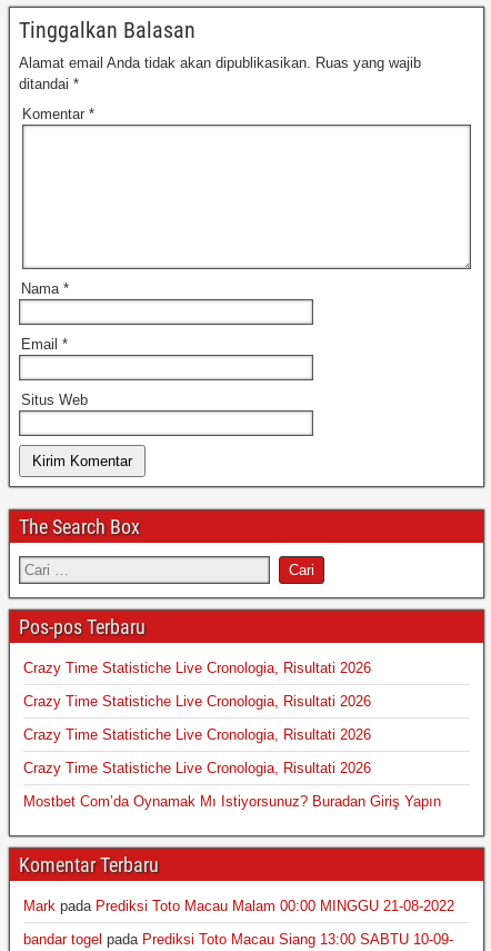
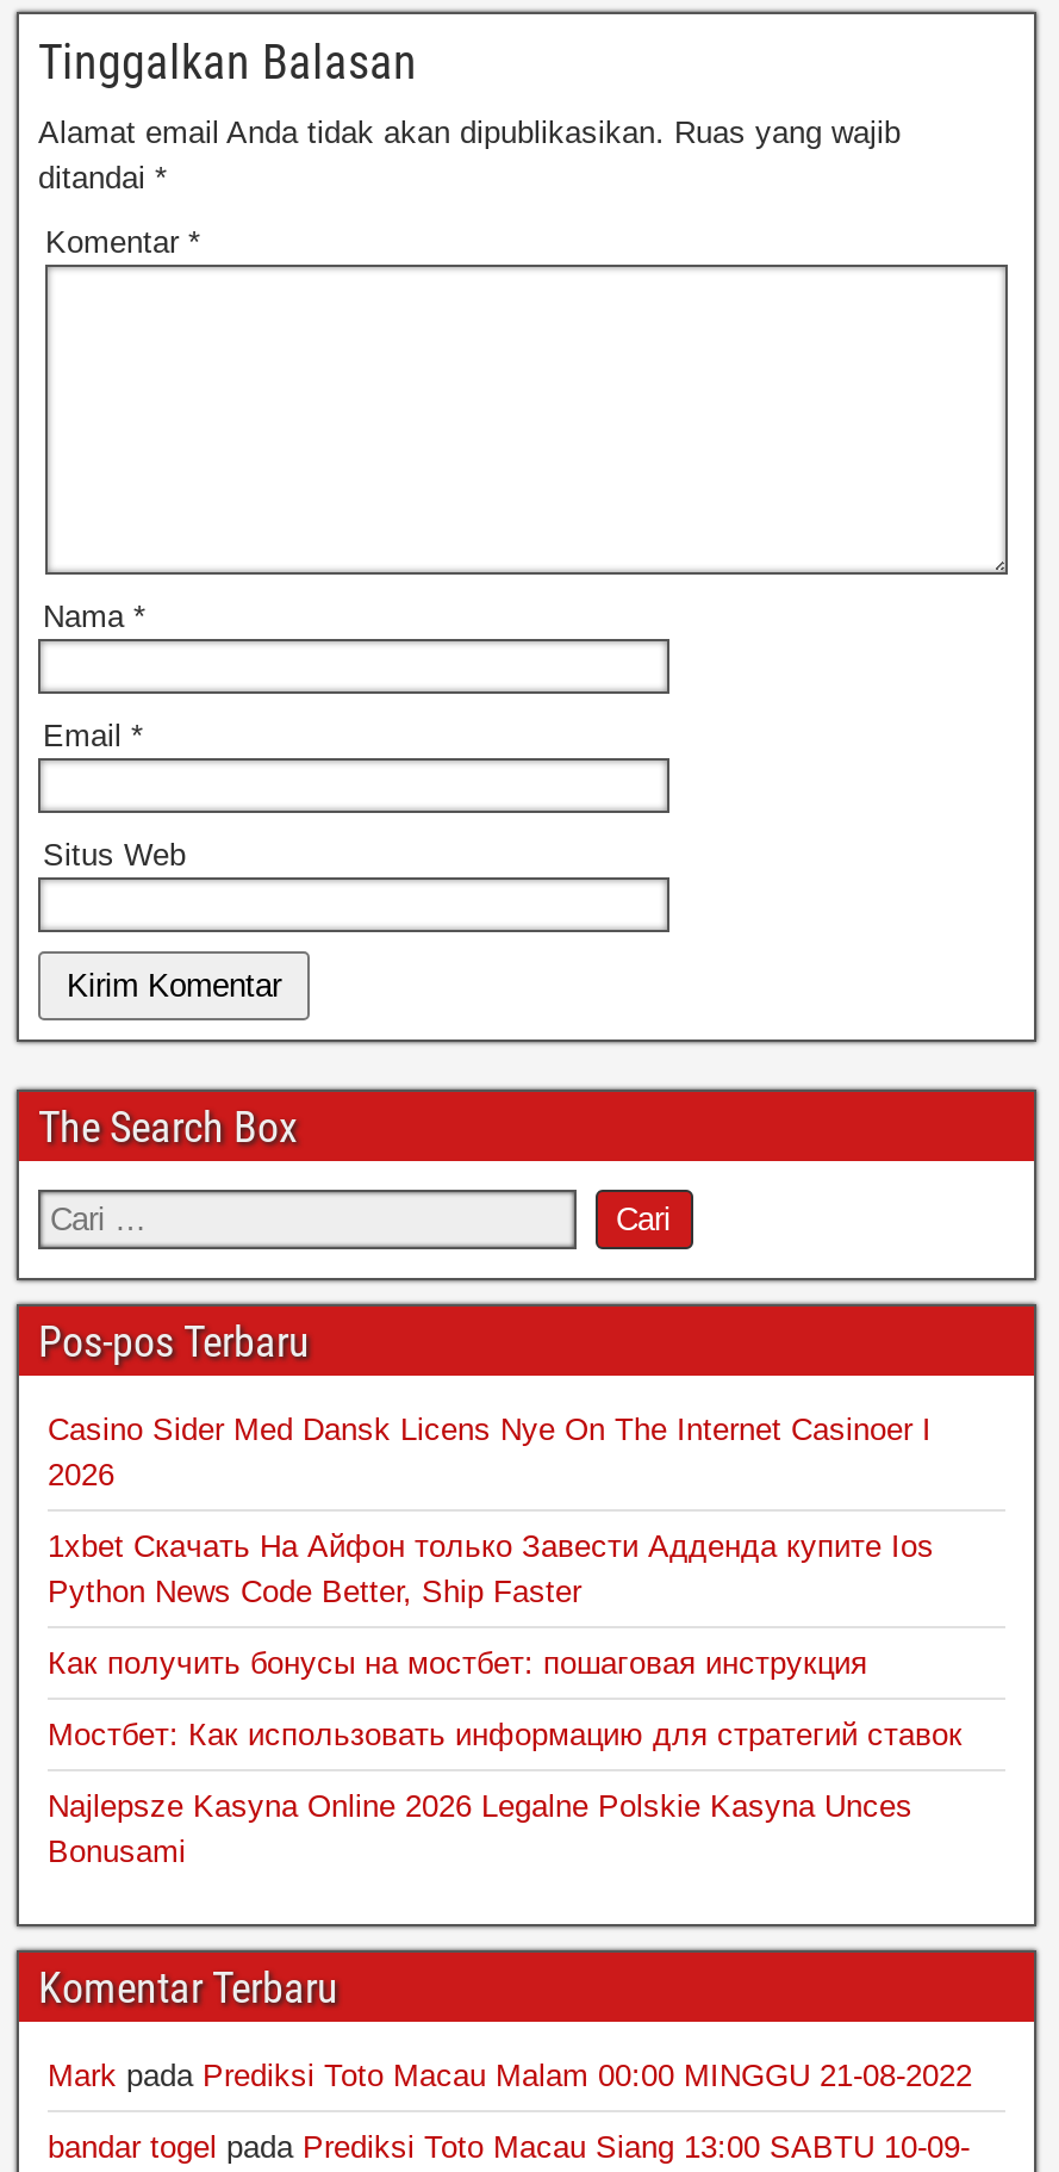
[23,660,371,676] Crazy Time Statistiche Live Cronologia, Risultati 2026 -> [48,1411,932,1493] Casino Sider Med Dansk Licens Nye On The Internet Casinoer I | 2026
[23,693,371,710] Crazy Time Statistiche Live Cronologia, Risultati 2026 -> [48,1528,934,1609] 1xbet Скачать На Айфон только Завести Адденда купите Ios | Python News Code Better, Ship Faster
[23,726,371,743] Crazy Time Statistiche Live Cronologia, Risultati 2026 -> [48,1645,867,1681] Как получить бонусы на мостбет: пошаговая инструкция
[23,760,371,776] Crazy Time Statistiche Live Cronologia, Risultati 2026 -> [48,1717,963,1752] Мостбет: Как использовать информацию для стратегий ставок
[23,793,441,810] Mostbet Com’da Oynamak Mı Istiyorsunuz? Buradan Giriş Yapın -> [48,1788,912,1869] Najlepsze Kasyna Online 2026 Legalne Polskie Kasyna Unces | Bonusami

